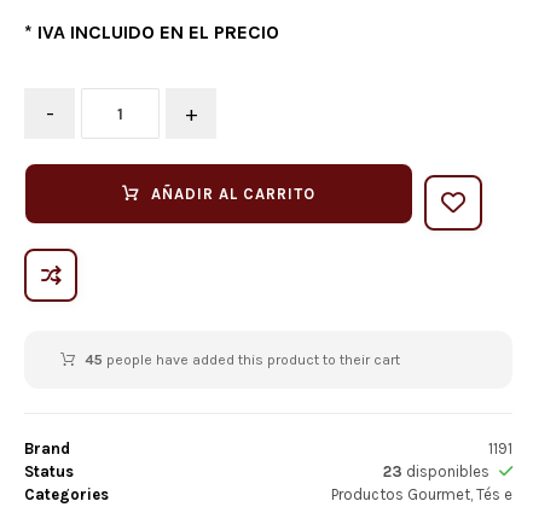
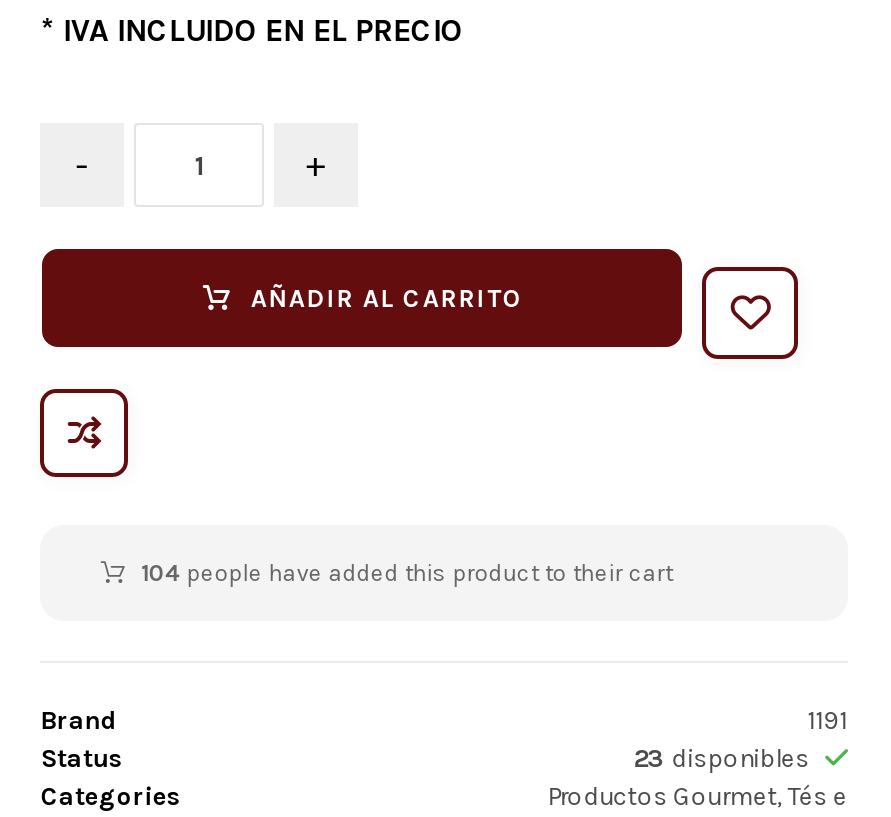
[85,352,401,368] 45 people have added this product to their cart -> [141,559,673,587] 104 people have added this product to their cart

